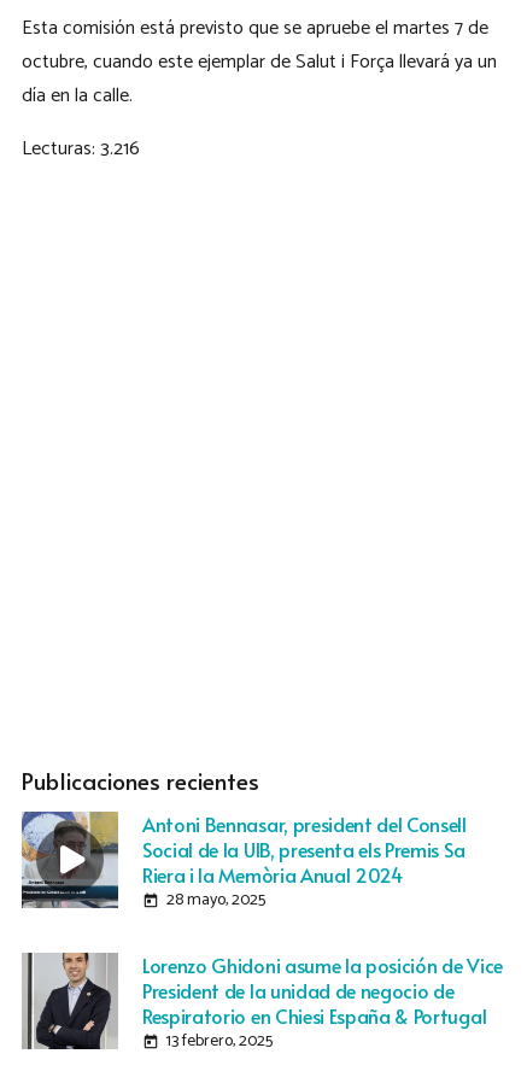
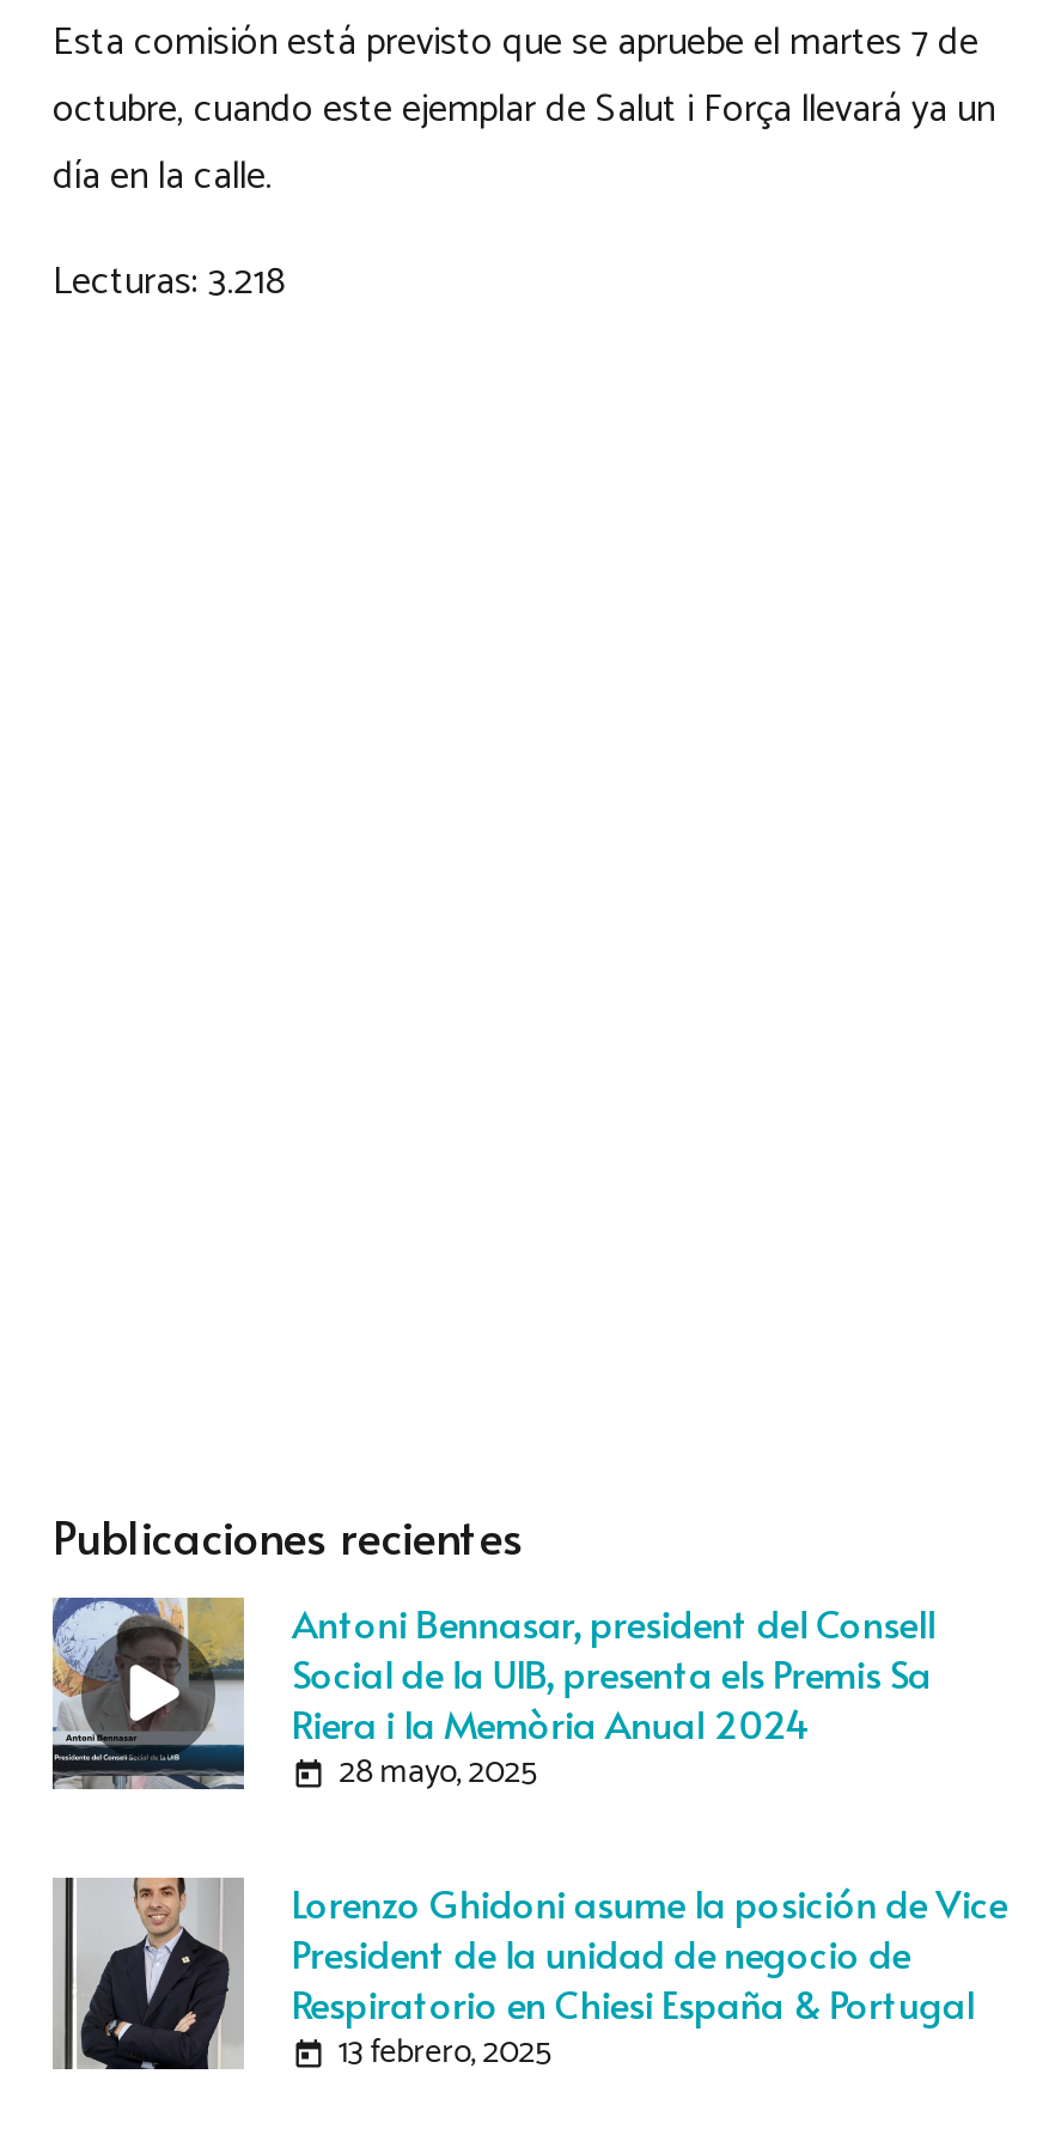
[22,133,140,165] Lecturas: 3.216 -> [53,250,287,315] Lecturas: 3.218

